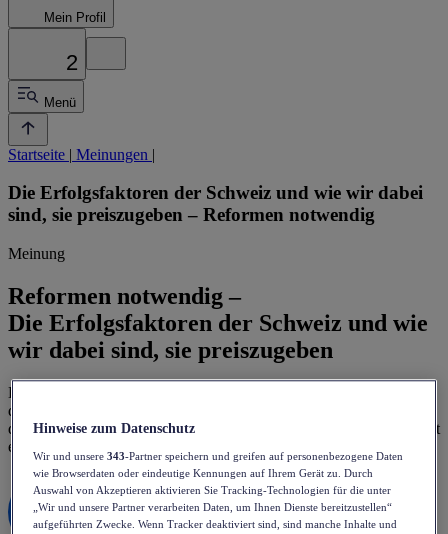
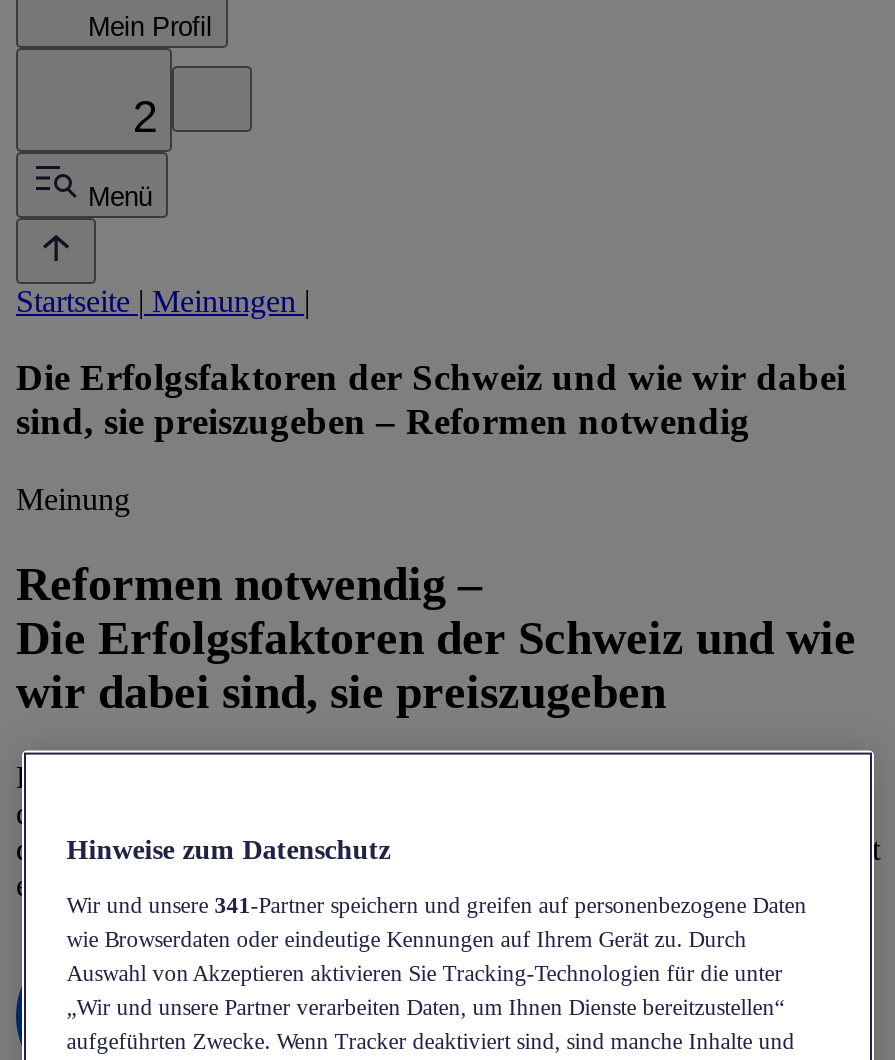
[33,450,403,462] Wir und unsere 343 -Partner speichern und greifen auf personenbezogene Daten -> [66,892,806,916] Wir und unsere 341 -Partner speichern und greifen auf personenbezogene Daten

